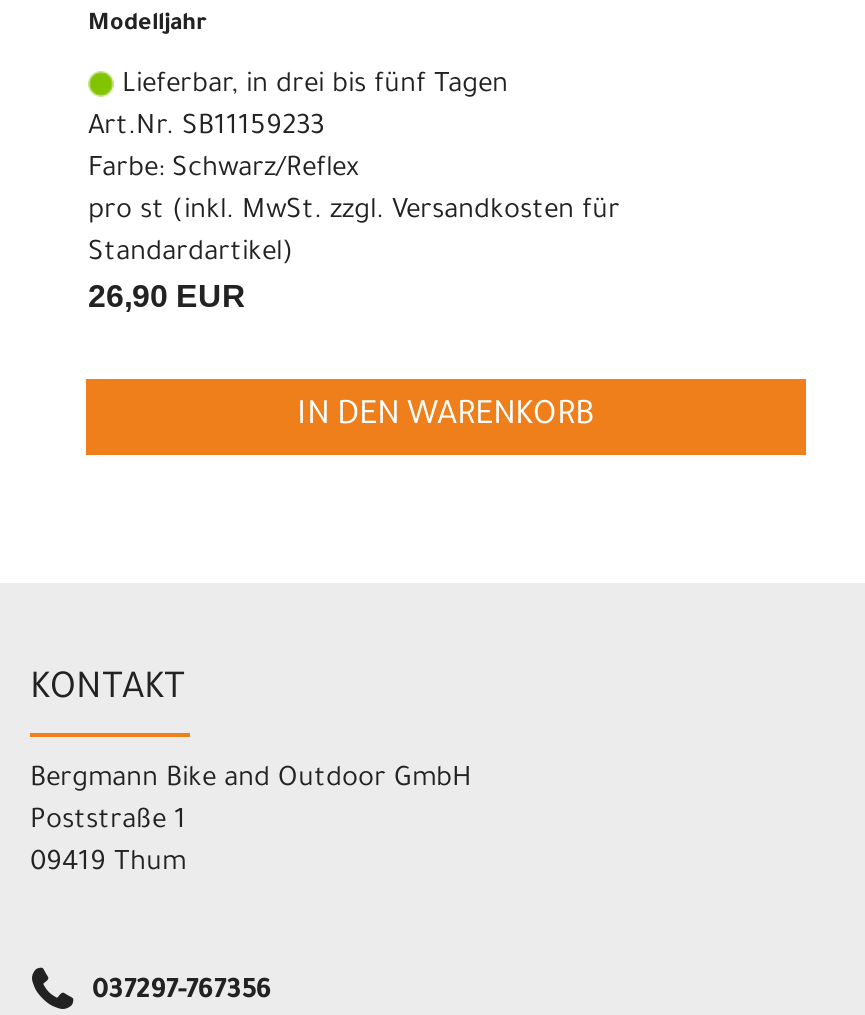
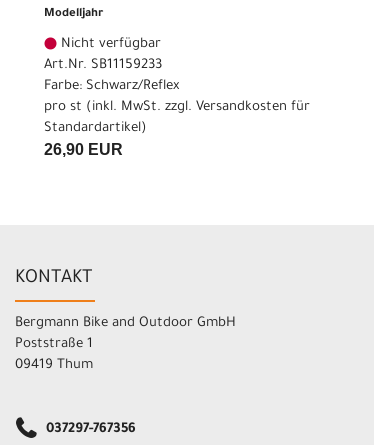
[114,71,508,101] Lieferbar, in drei bis fünf Tagen -> [57,37,161,52] Nicht verfügbar
[297,399,595,435] IN DEN WARENKORB -> none

